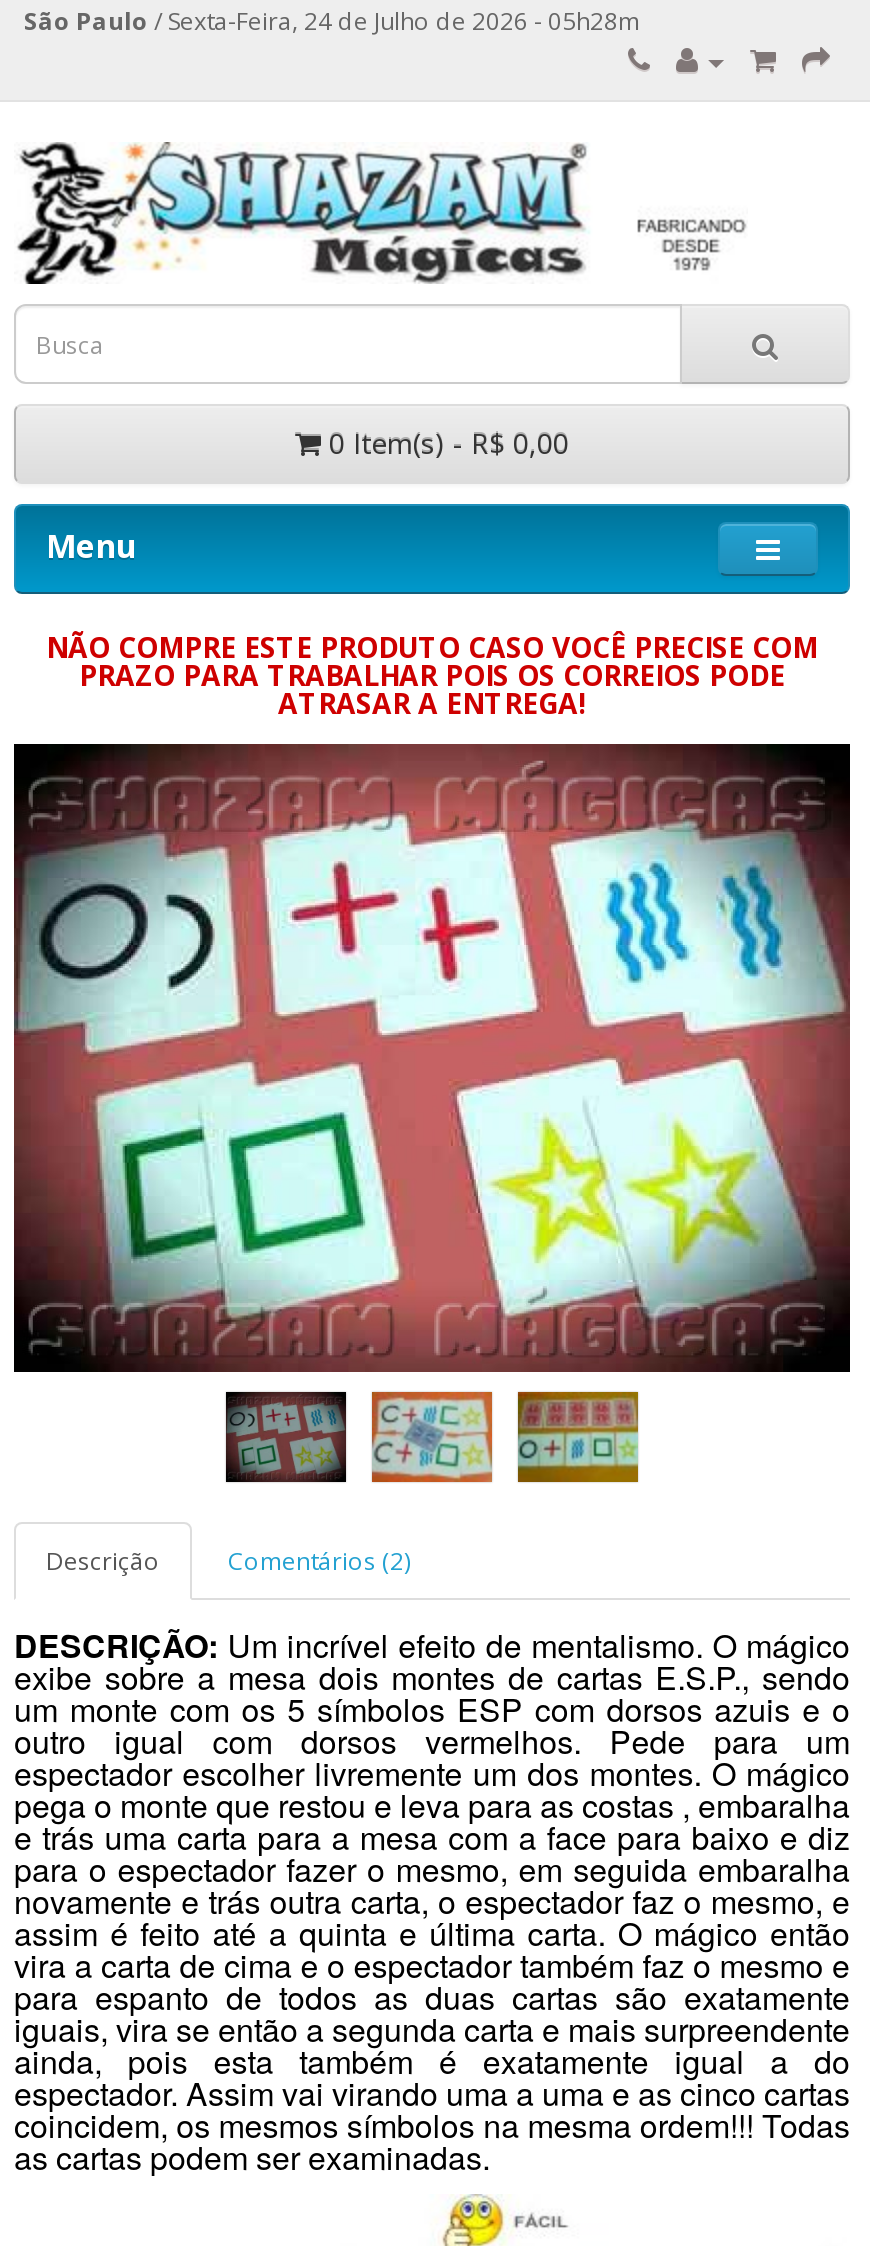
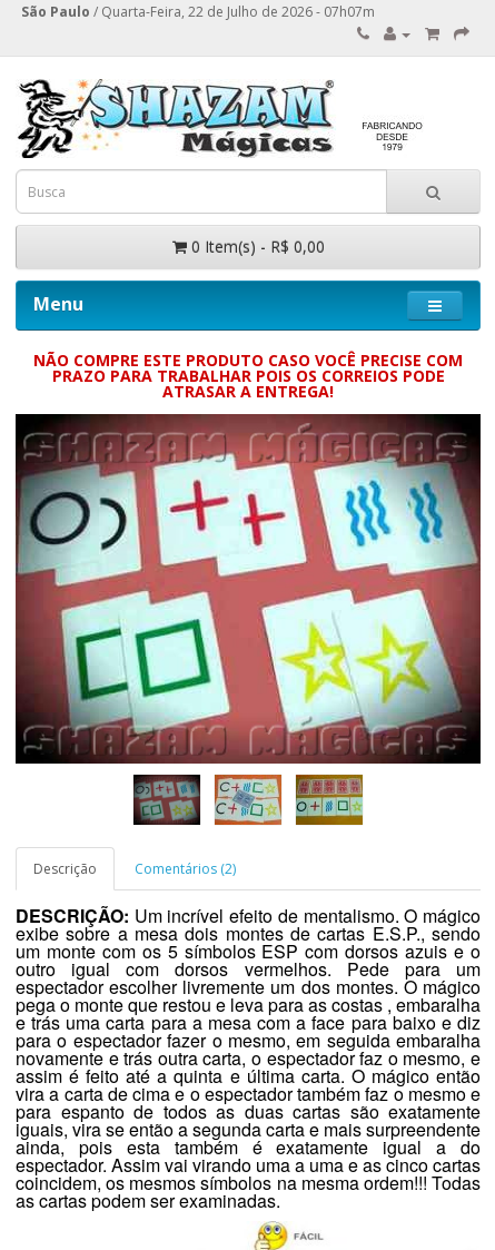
[24,4,640,38] São Paulo / Sexta-Feira, 24 de Julho de 2026 - 05h28m -> [21,2,375,21] São Paulo / Quarta-Feira, 22 de Julho de 2026 - 07h07m

